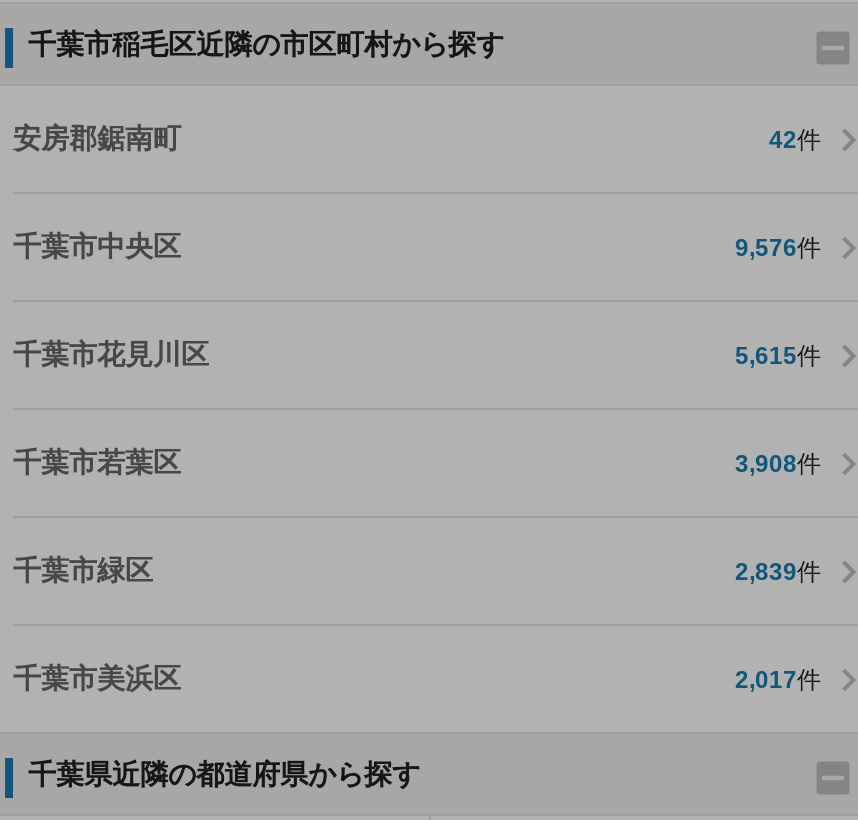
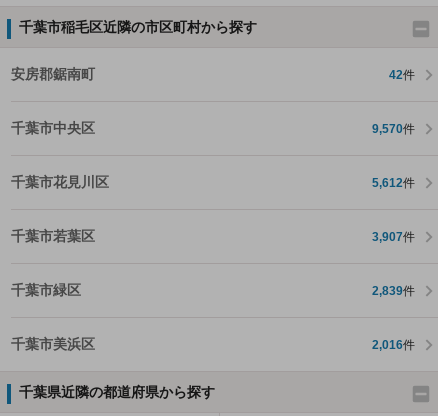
[735,233,821,261] 9,576件 -> [372,121,415,135] 9,570件
[735,341,821,369] 5,615件 -> [372,175,415,189] 5,612件
[735,449,821,477] 3,908件 -> [372,229,415,243] 3,907件
[735,665,821,693] 2,017件 -> [372,337,415,351] 2,016件

